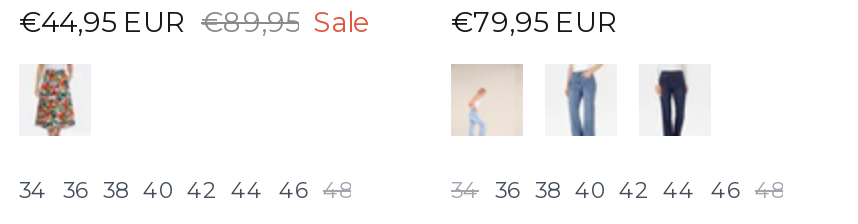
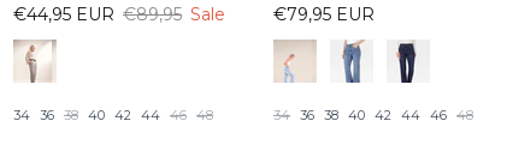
[21,64,89,136] [image] -> [13,40,57,83] [image]

